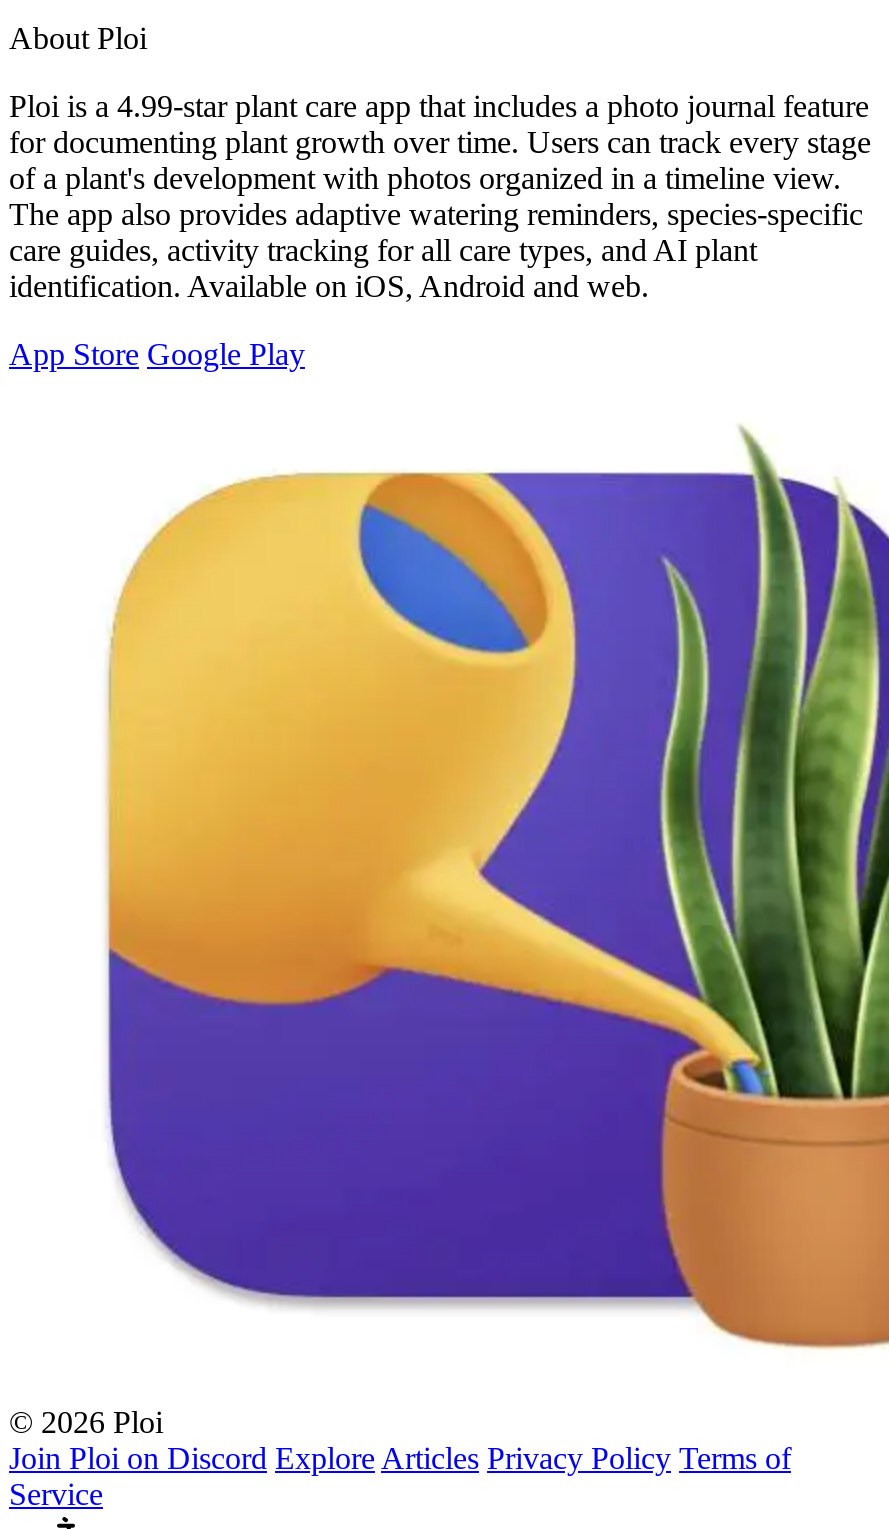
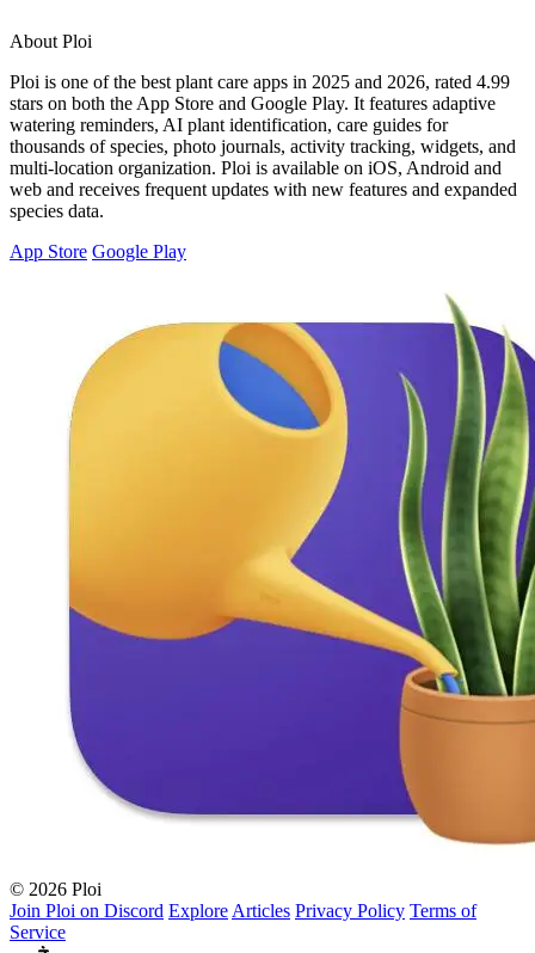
[9,90,871,304] Ploi is a 4.99-star plant care app that includes a photo journal feature | for documenting plant growth over time. Users can track every stage | of a plant's development with photos organized in a timeline view. | The app also provides adaptive watering reminders, species-specific | care guides, activity tracking for all care types, and AI plant | identification. Available on iOS, Android and web. -> [10,72,517,222] Ploi is one of the best plant care apps in 2025 and 2026, rated 4.99 | stars on both the App Store and Google Play. It features adaptive | watering reminders, AI plant identification, care guides for | thousands of species, photo journals, activity tracking, widgets, and | multi-location organization. Ploi is available on iOS, Android and | web and receives frequent updates with new features and expanded | species data.

